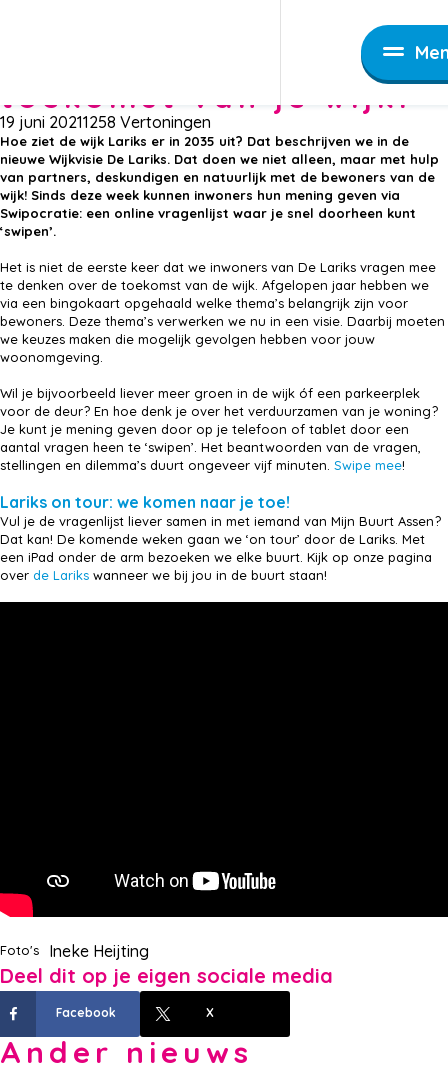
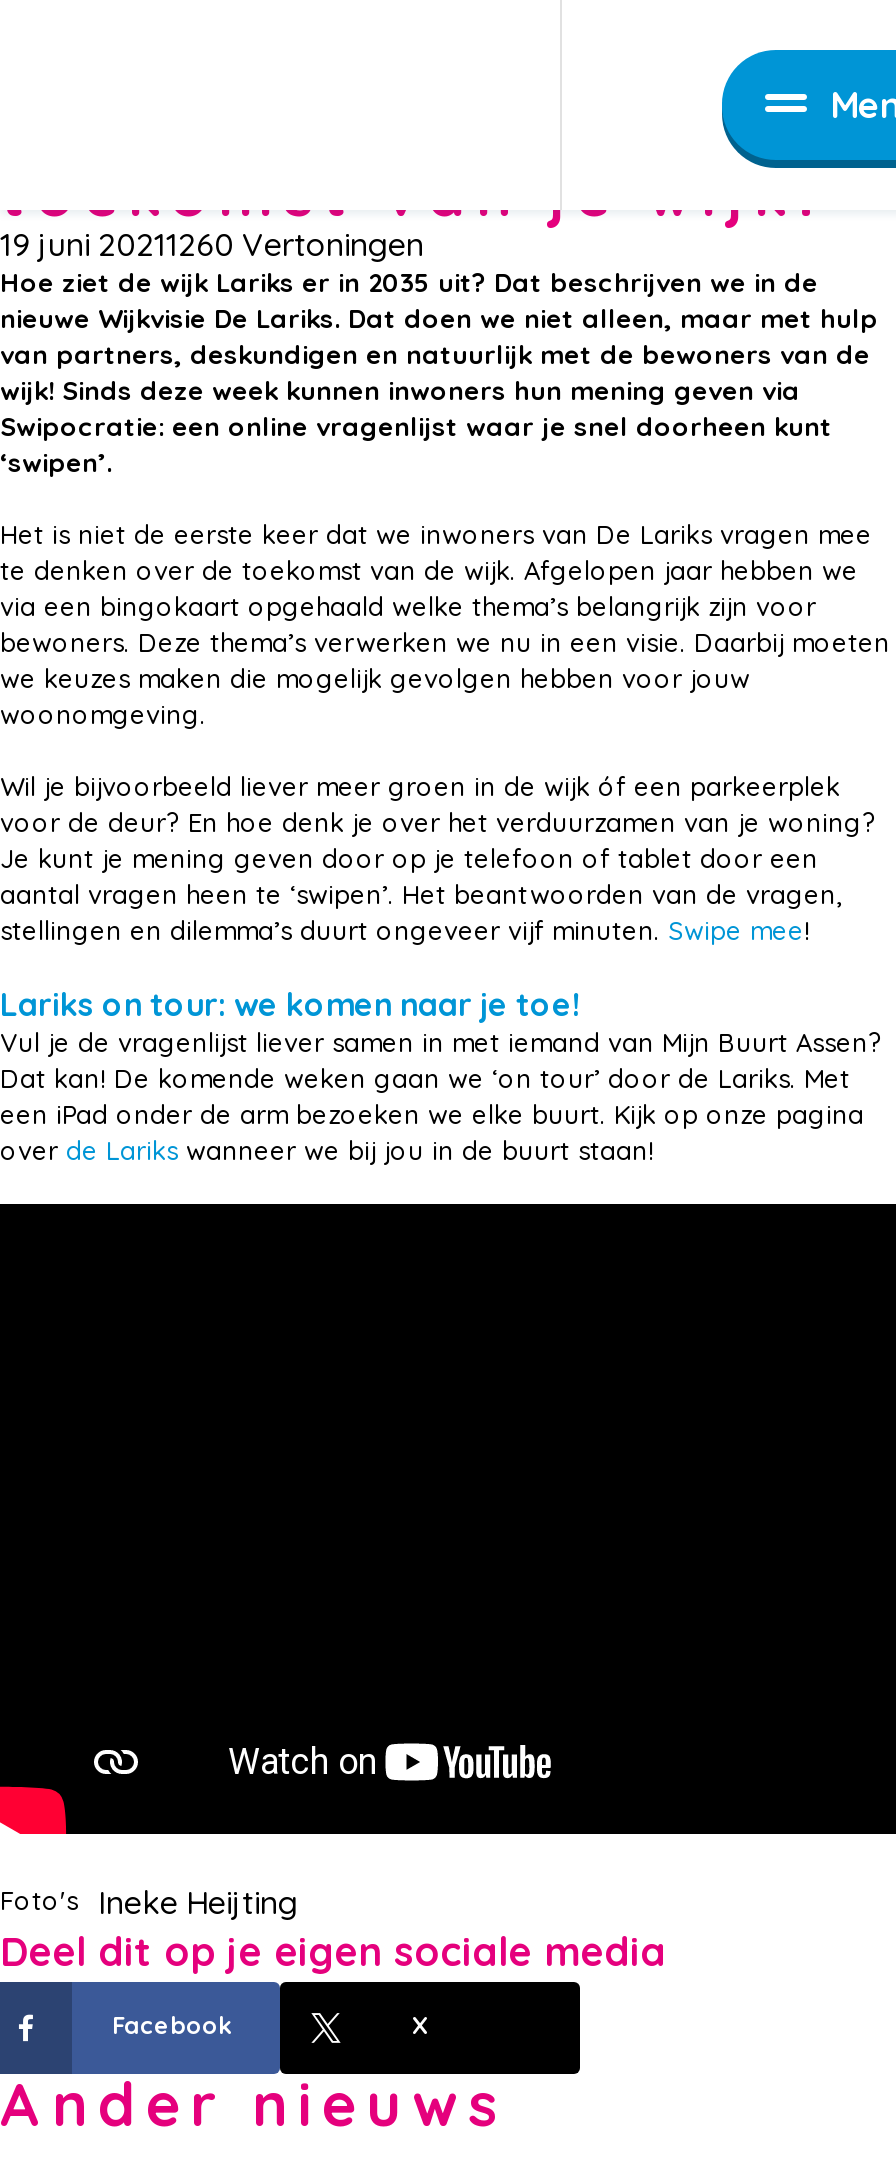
[0,112,211,132] 19 juni 20211258 Vertoningen -> [0,224,424,264] 19 juni 20211260 Vertoningen

